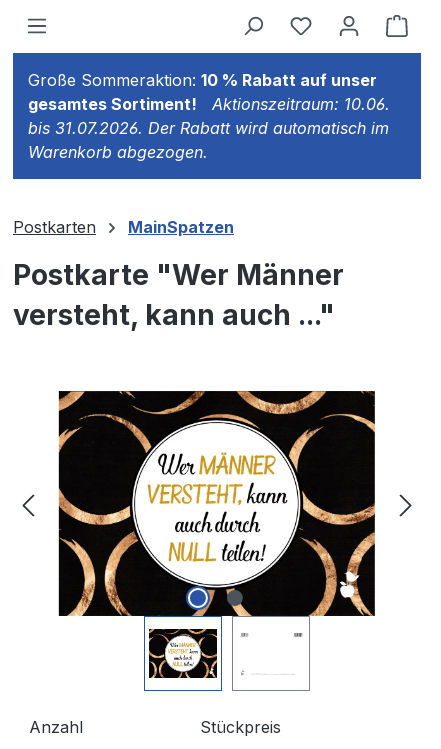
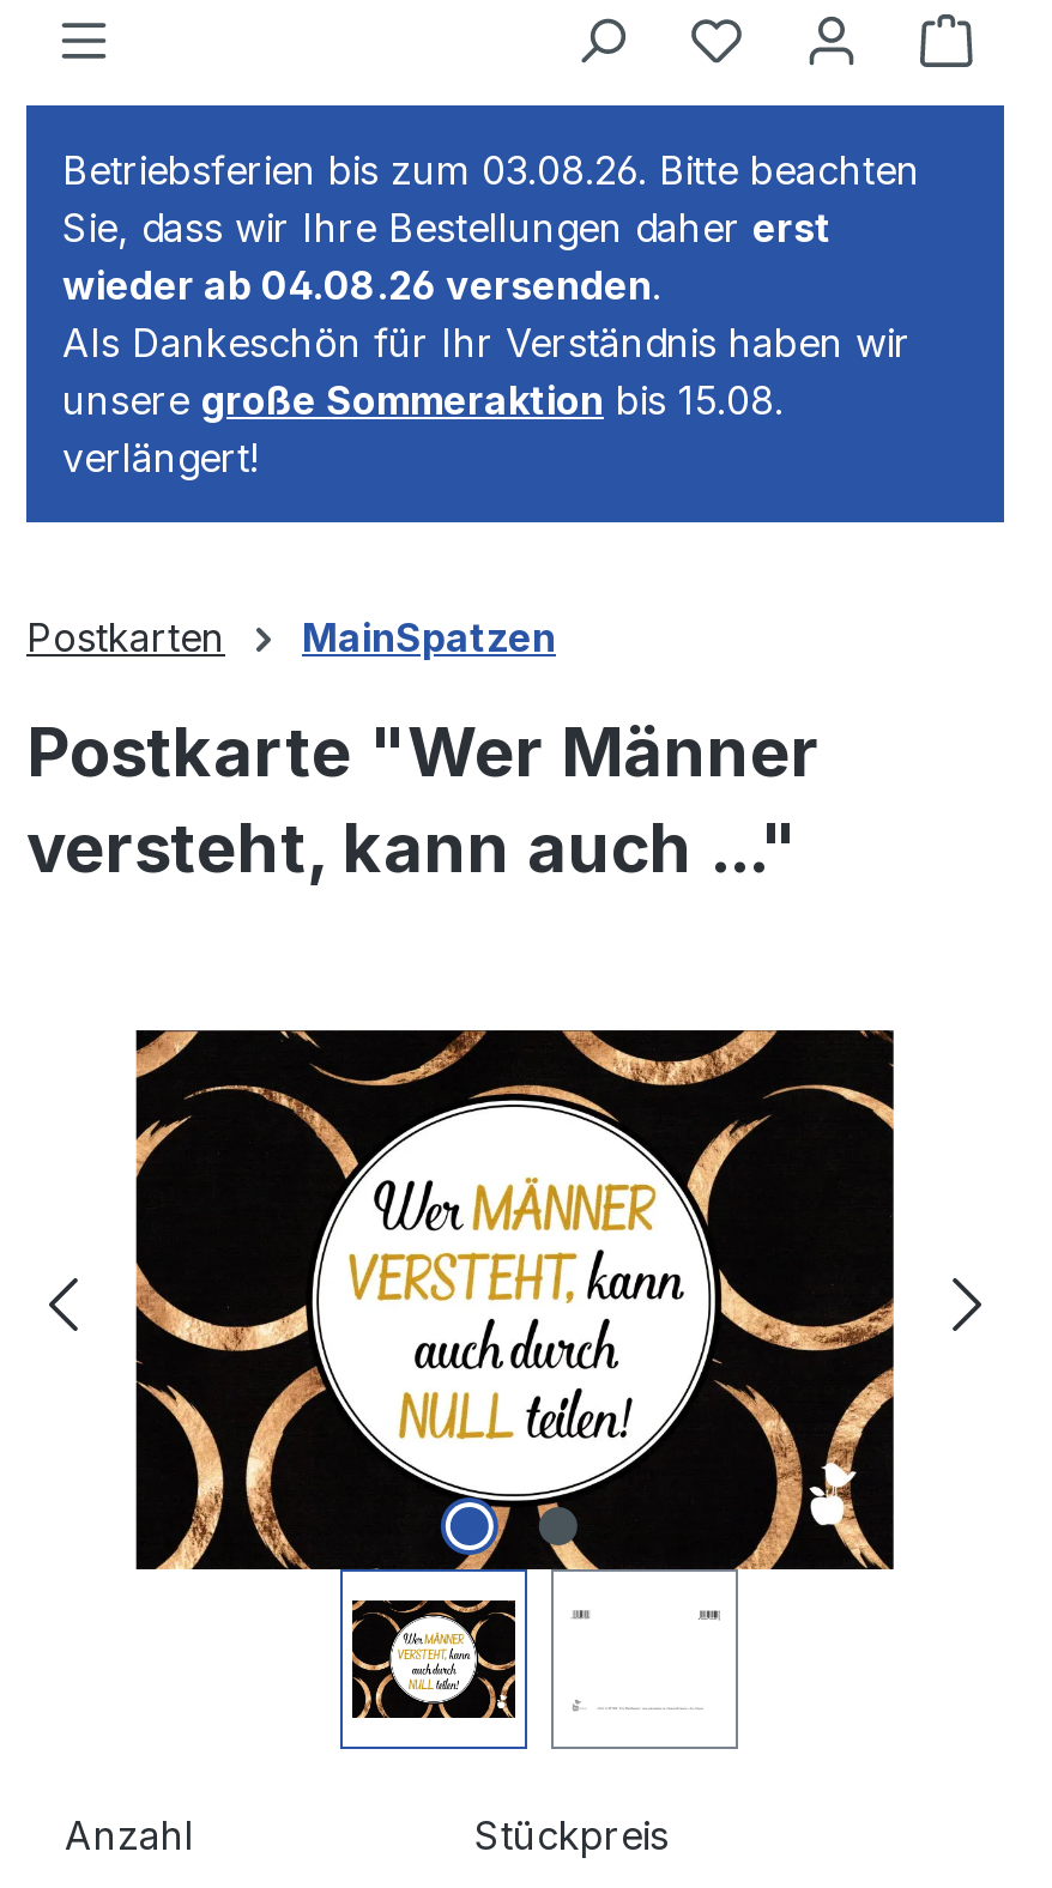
[28,70,390,162] Große Sommeraktion: 10 % Rabatt auf unser | gesamtes Sortiment! | Aktionszeitraum: 10.06. | bis 31.07.2026. Der Rabatt wird automatisch im | Warenkorb abgezogen. -> [62,146,920,482] Betriebsferien bis zum 03.08.26. Bitte beachten | Sie, dass wir Ihre Bestellungen daher erst | wieder ab 04.08.26 versenden. | Als Dankeschön für Ihr Verständnis haben wir | unsere große Sommeraktion bis 15.08. | verlängert!

